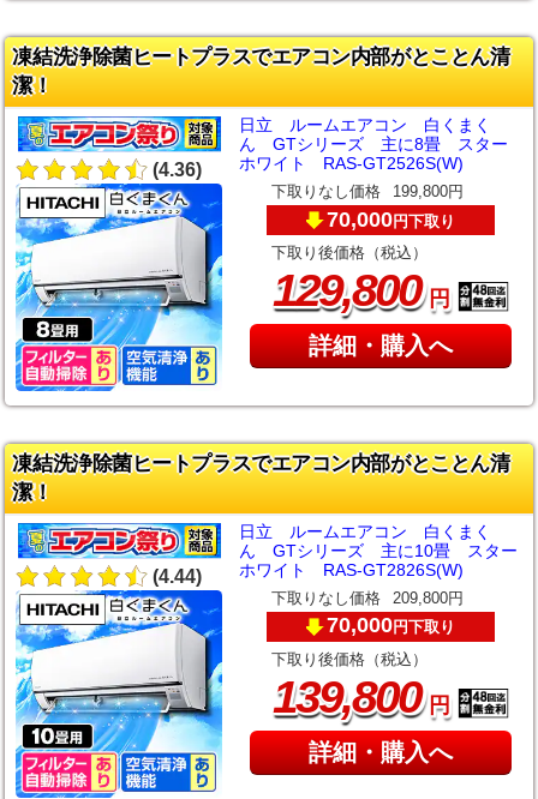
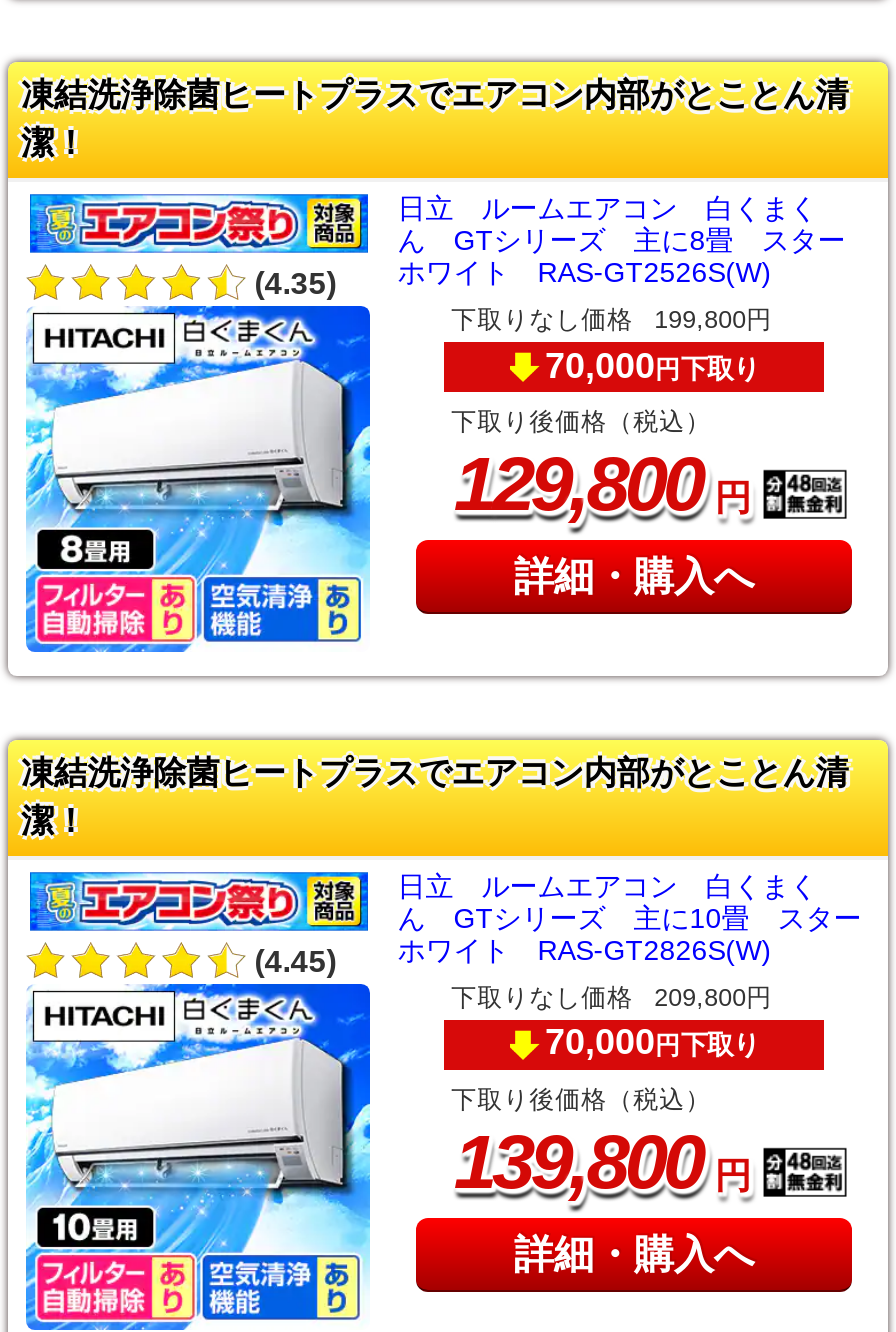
[153,153,463,180] (4.36) ホワイト RAS-GT2526S(W) -> [255,256,771,301] (4.35) ホワイト RAS-GT2526S(W)
[153,560,463,587] (4.44) ホワイト RAS-GT2826S(W) -> [255,934,771,979] (4.45) ホワイト RAS-GT2826S(W)

